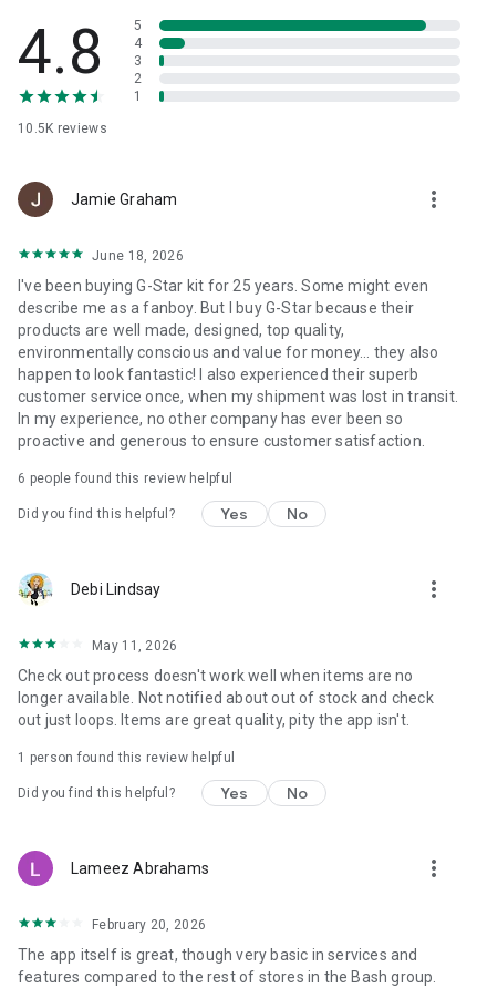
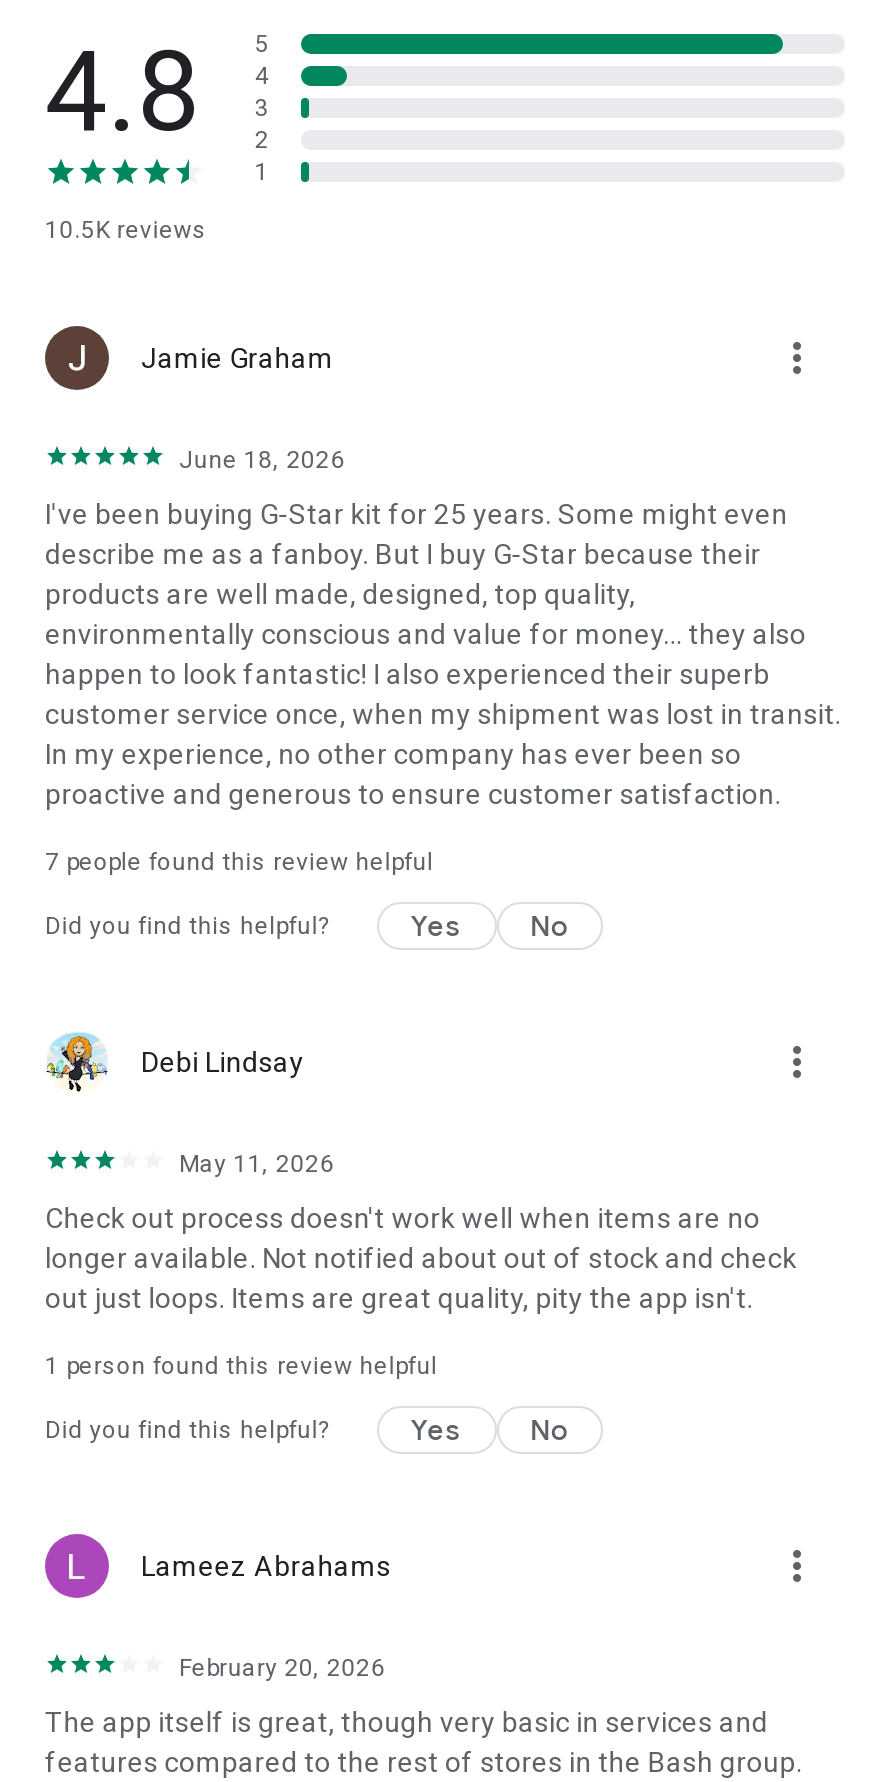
[18,471,233,486] 6 people found this review helpful -> [45,848,433,876] 7 people found this review helpful

